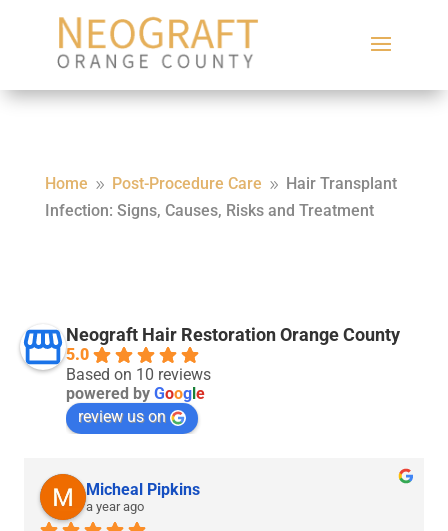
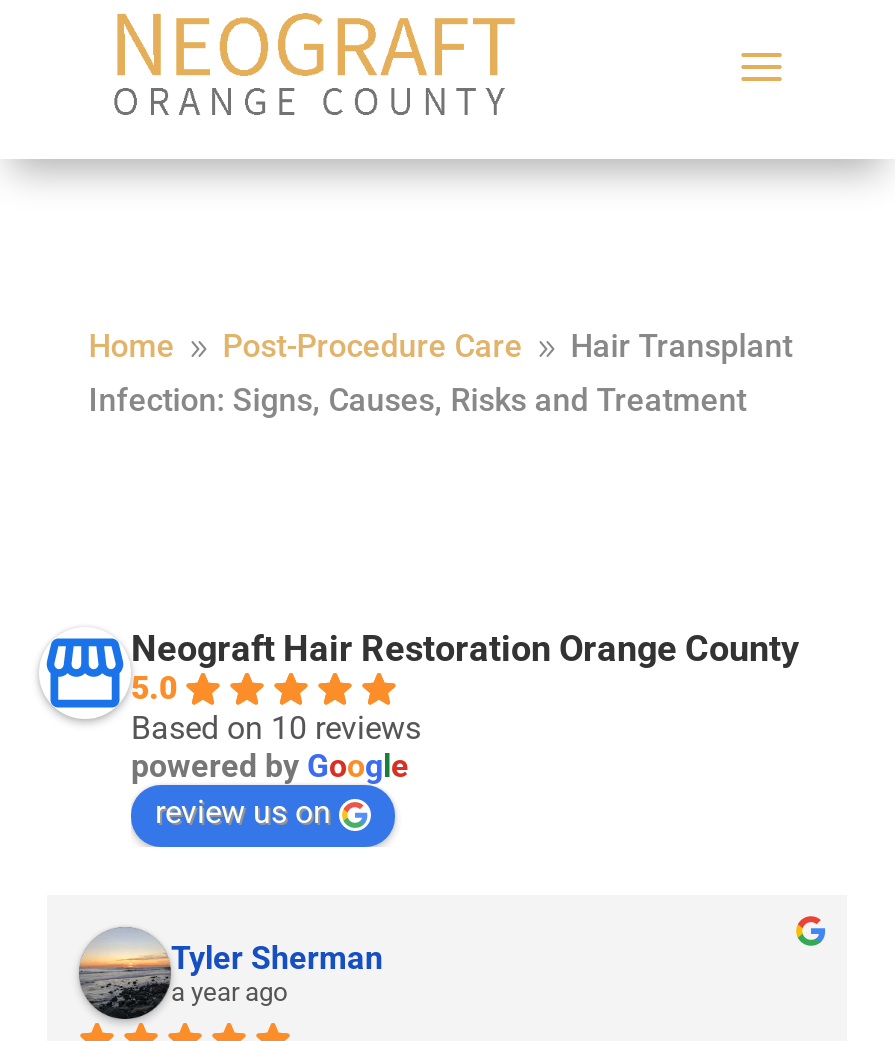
[39,473,200,521] [image] | Micheal Pipkins -> [77,925,383,1021] [image] | Tyler Sherman

